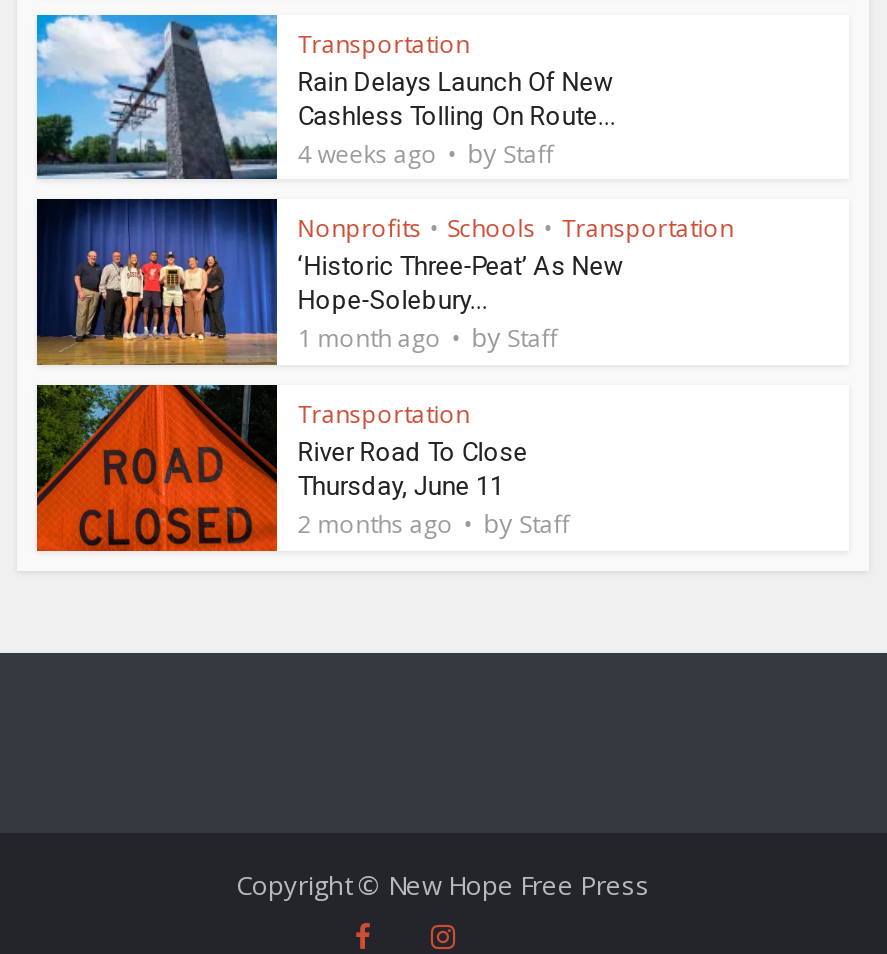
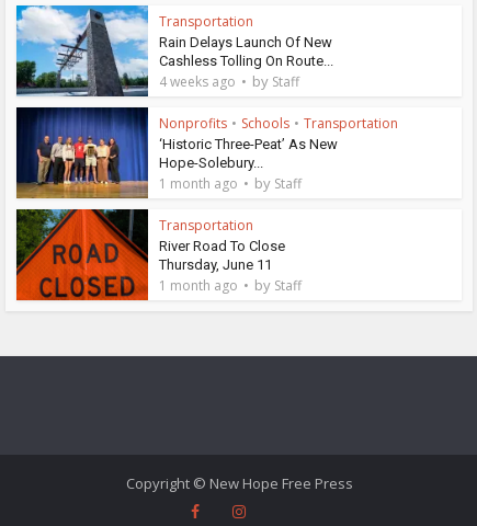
[297,506,569,542] 2 months ago by Staff -> [159,275,302,295] 1 month ago by Staff

